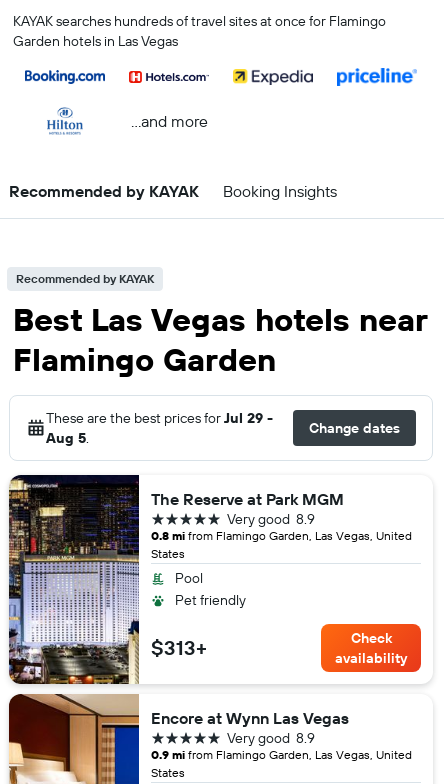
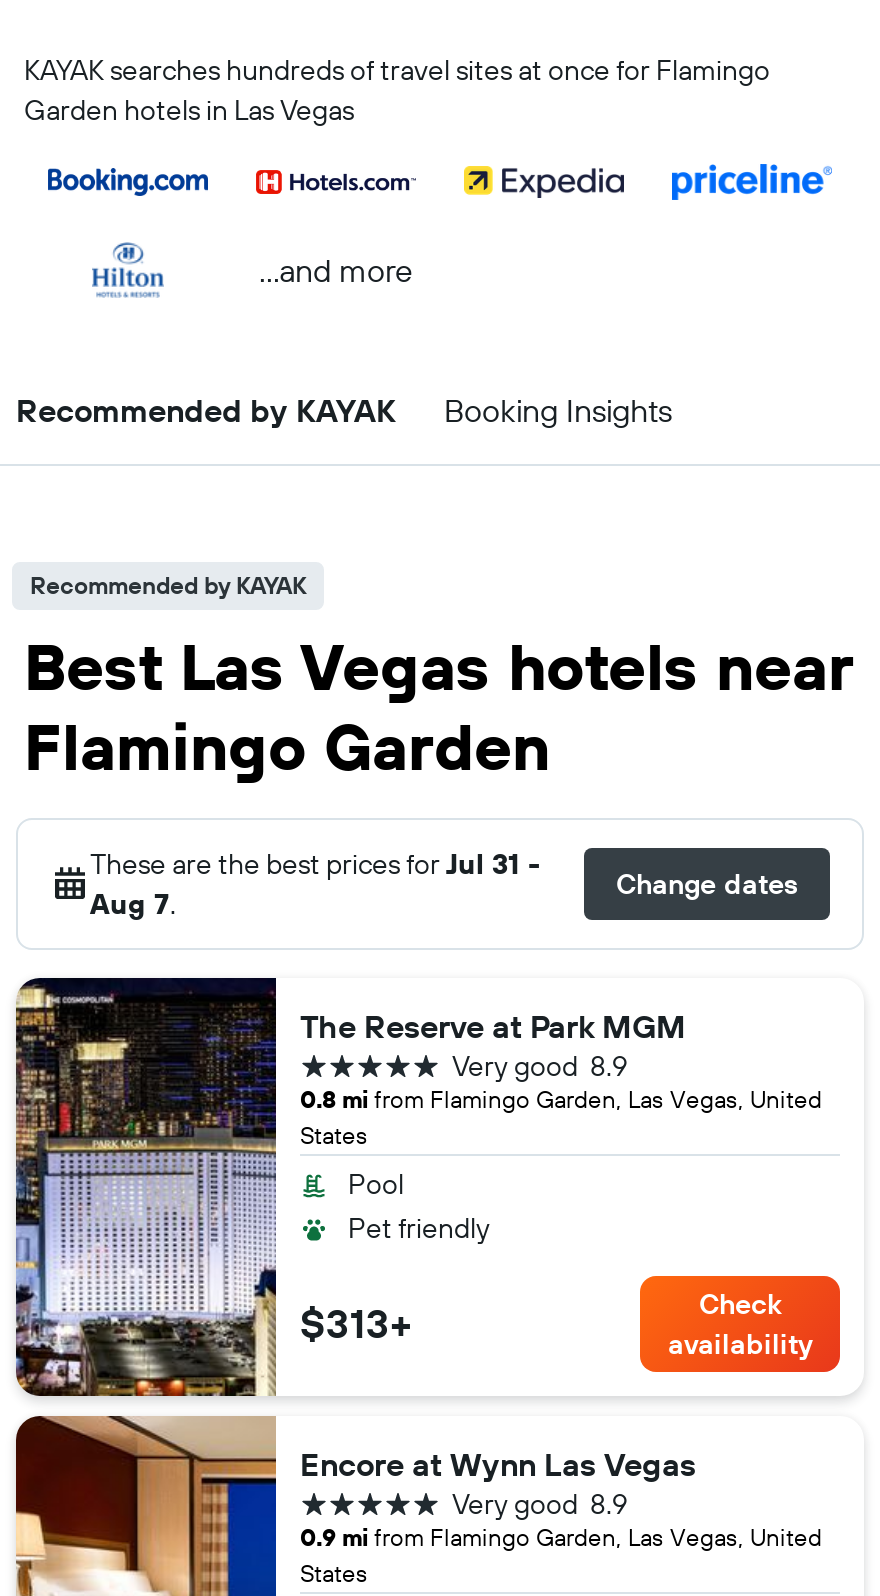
[46,409,273,427] These are the best prices for Jul 29 - -> [90,846,540,882] These are the best prices for Jul 31 -
[46,429,89,447] Aug 5. -> [90,886,176,922] Aug 7.

